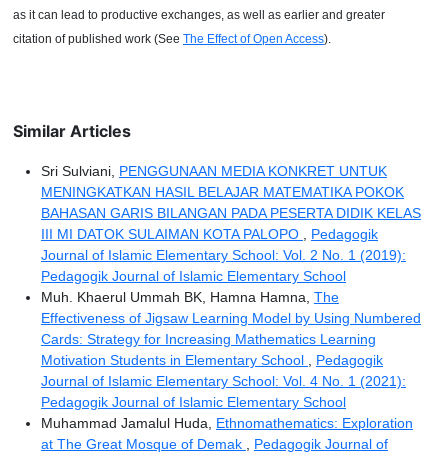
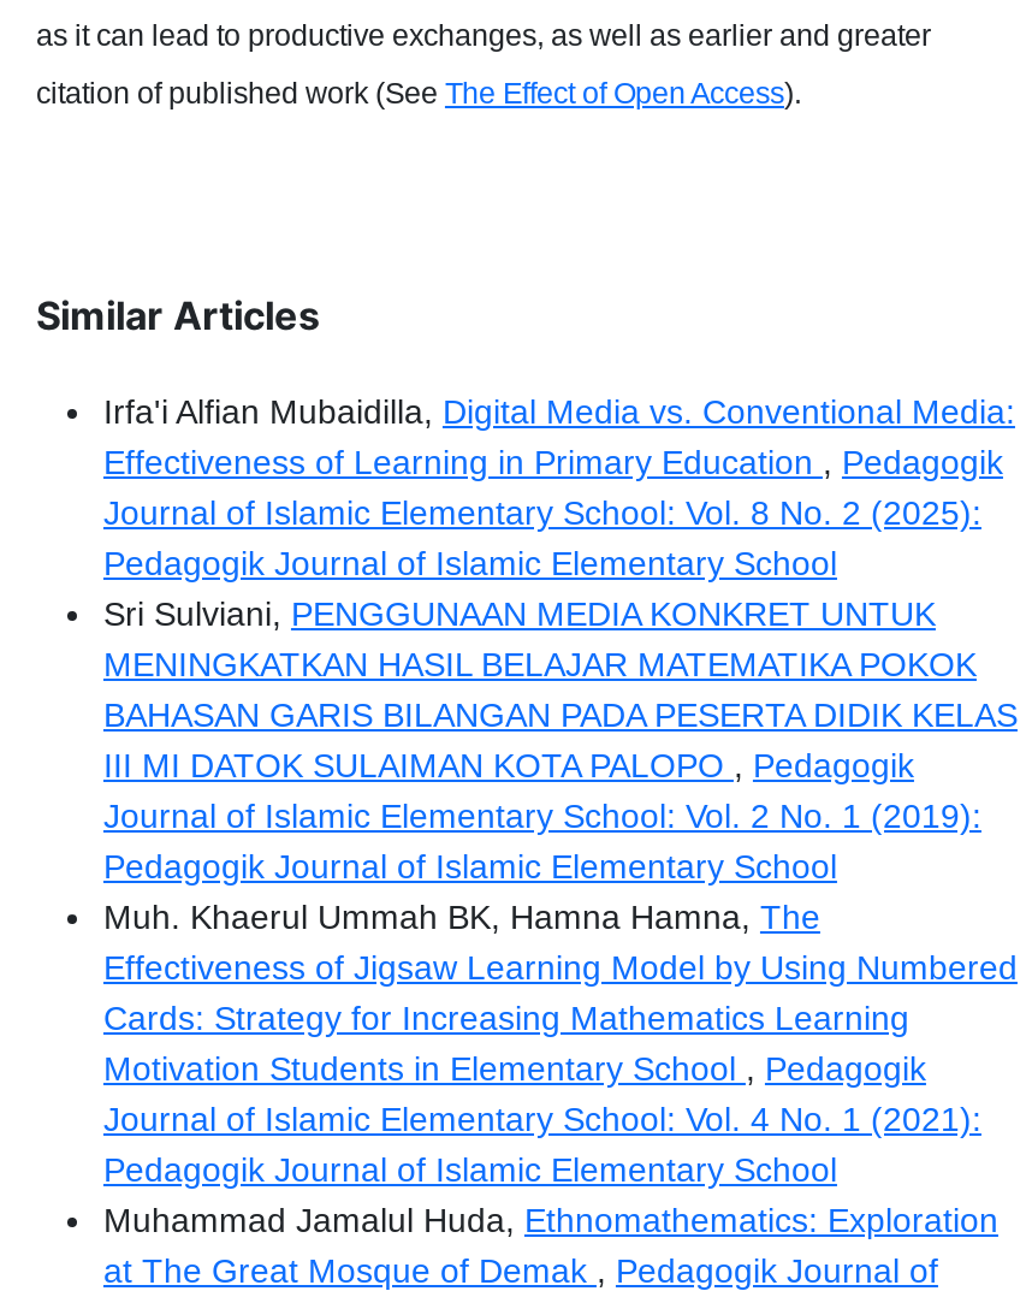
none -> [103,392,1015,582] Irfa'i Alfian Mubaidilla, Digital Media vs. Conventional Media: | Effectiveness of Learning in Primary Education, Pedagogik | Journal of Islamic Elementary School: Vol. 8 No. 2 (2025): | Pedagogik Journal of Islamic Elementary School

